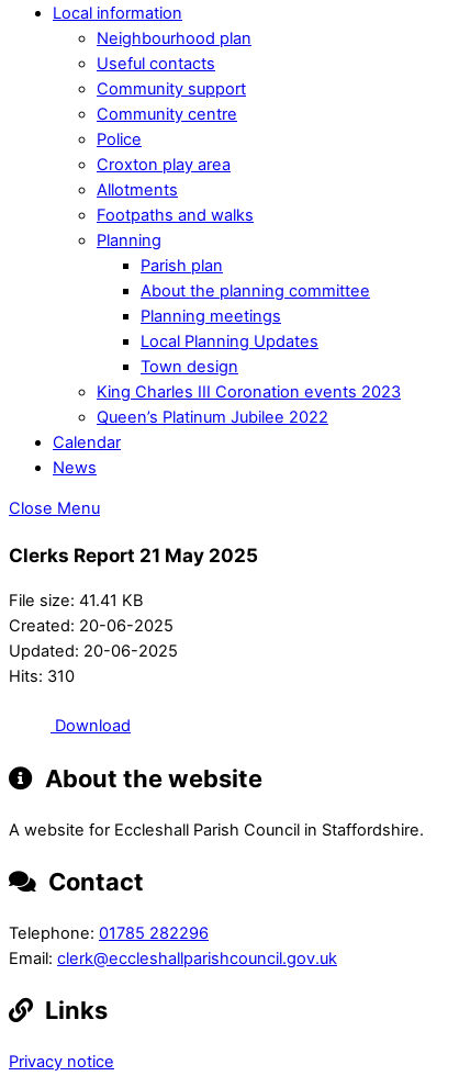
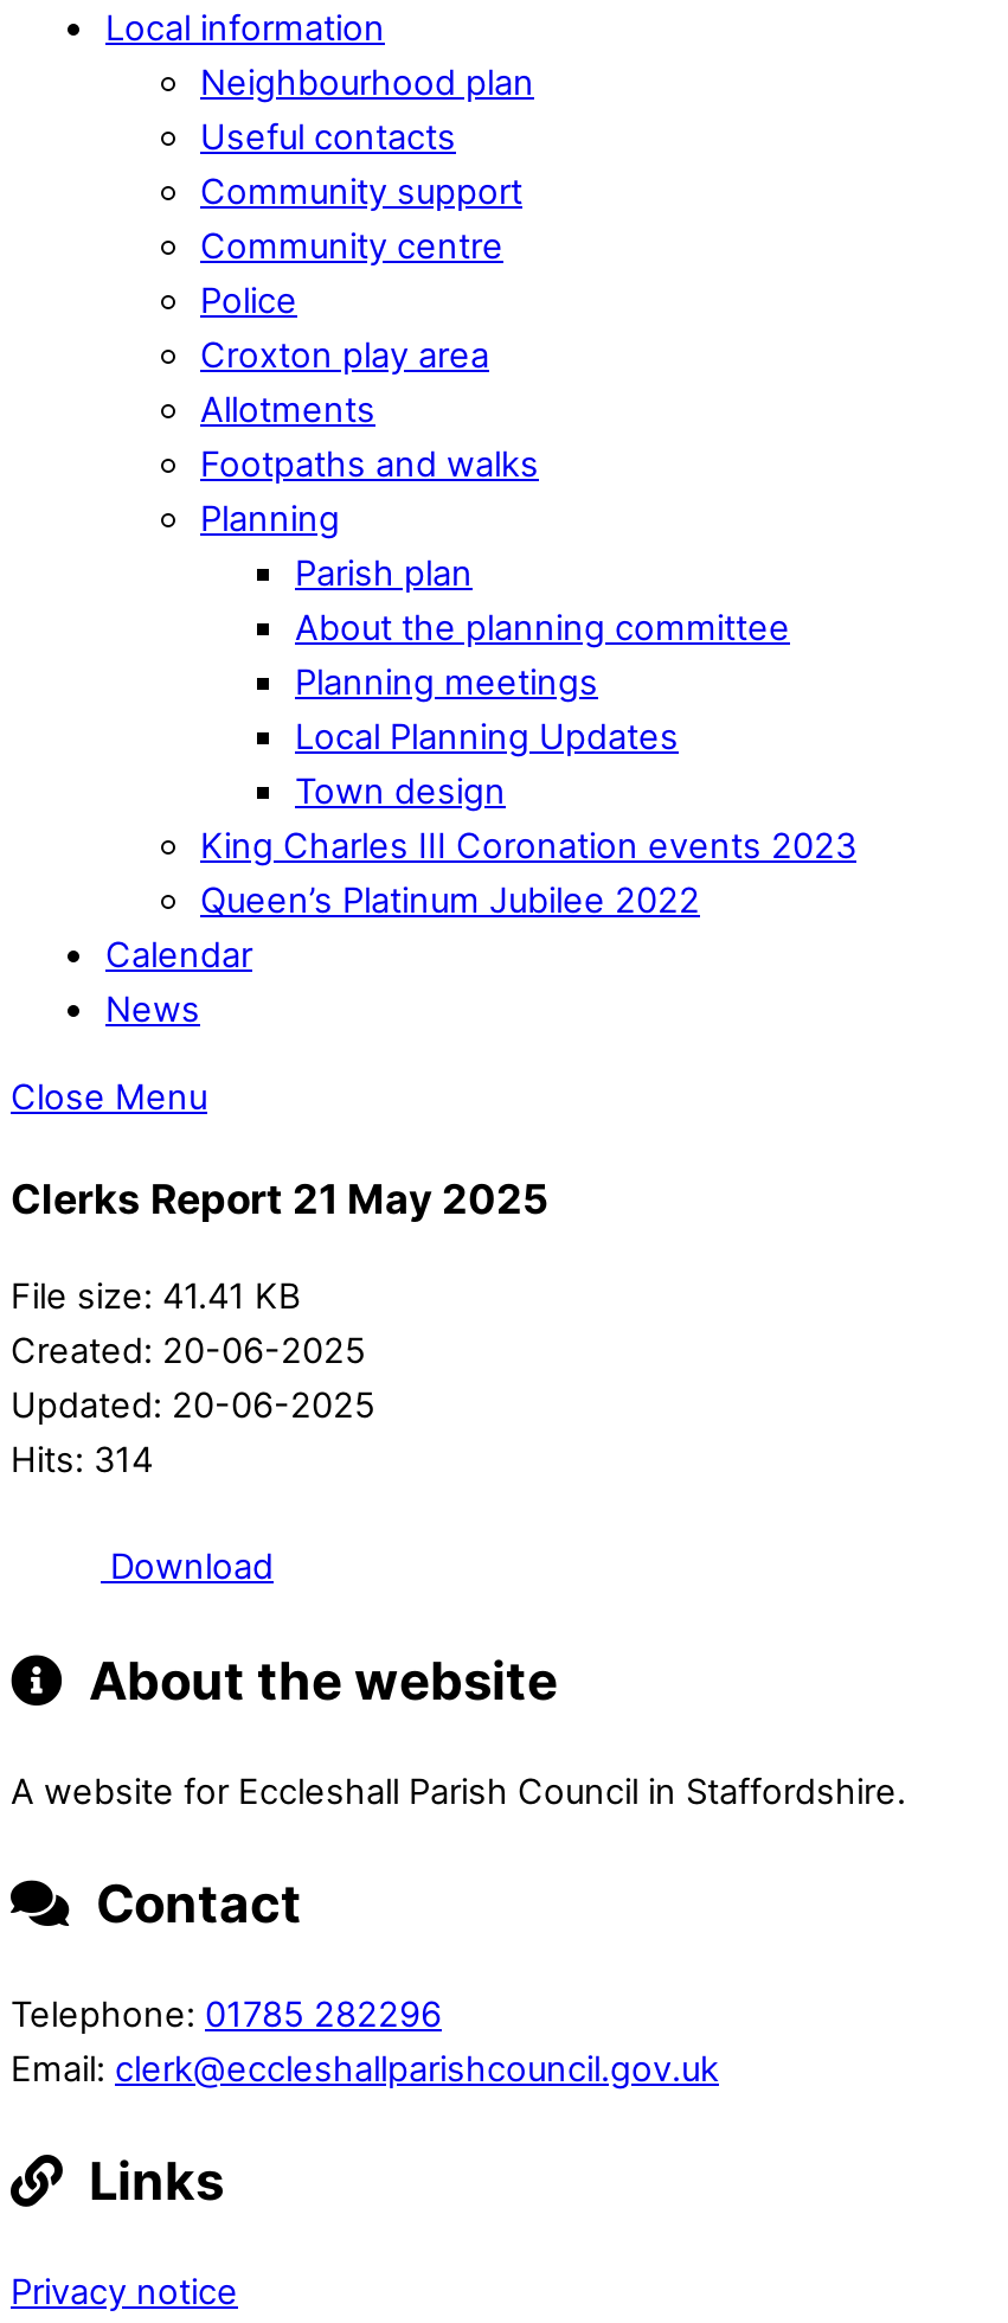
[9,667,75,687] Hits: 310 -> [11,1440,153,1482] Hits: 314

